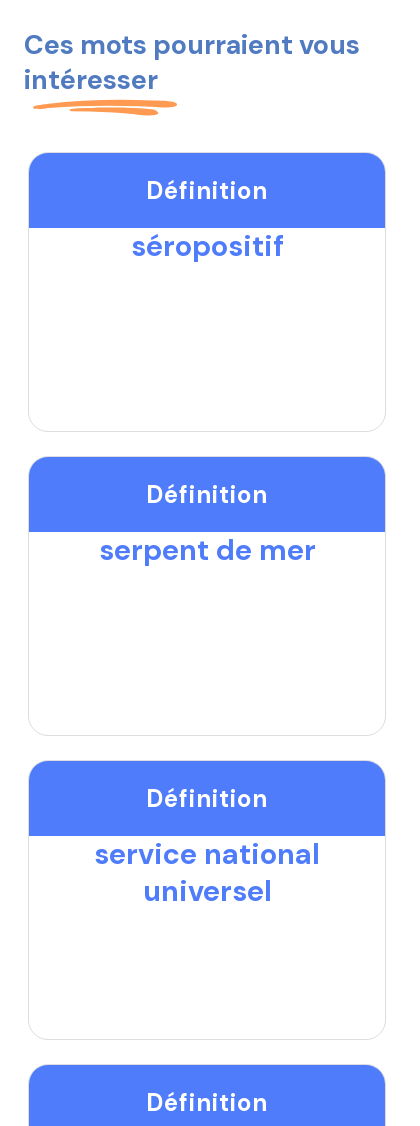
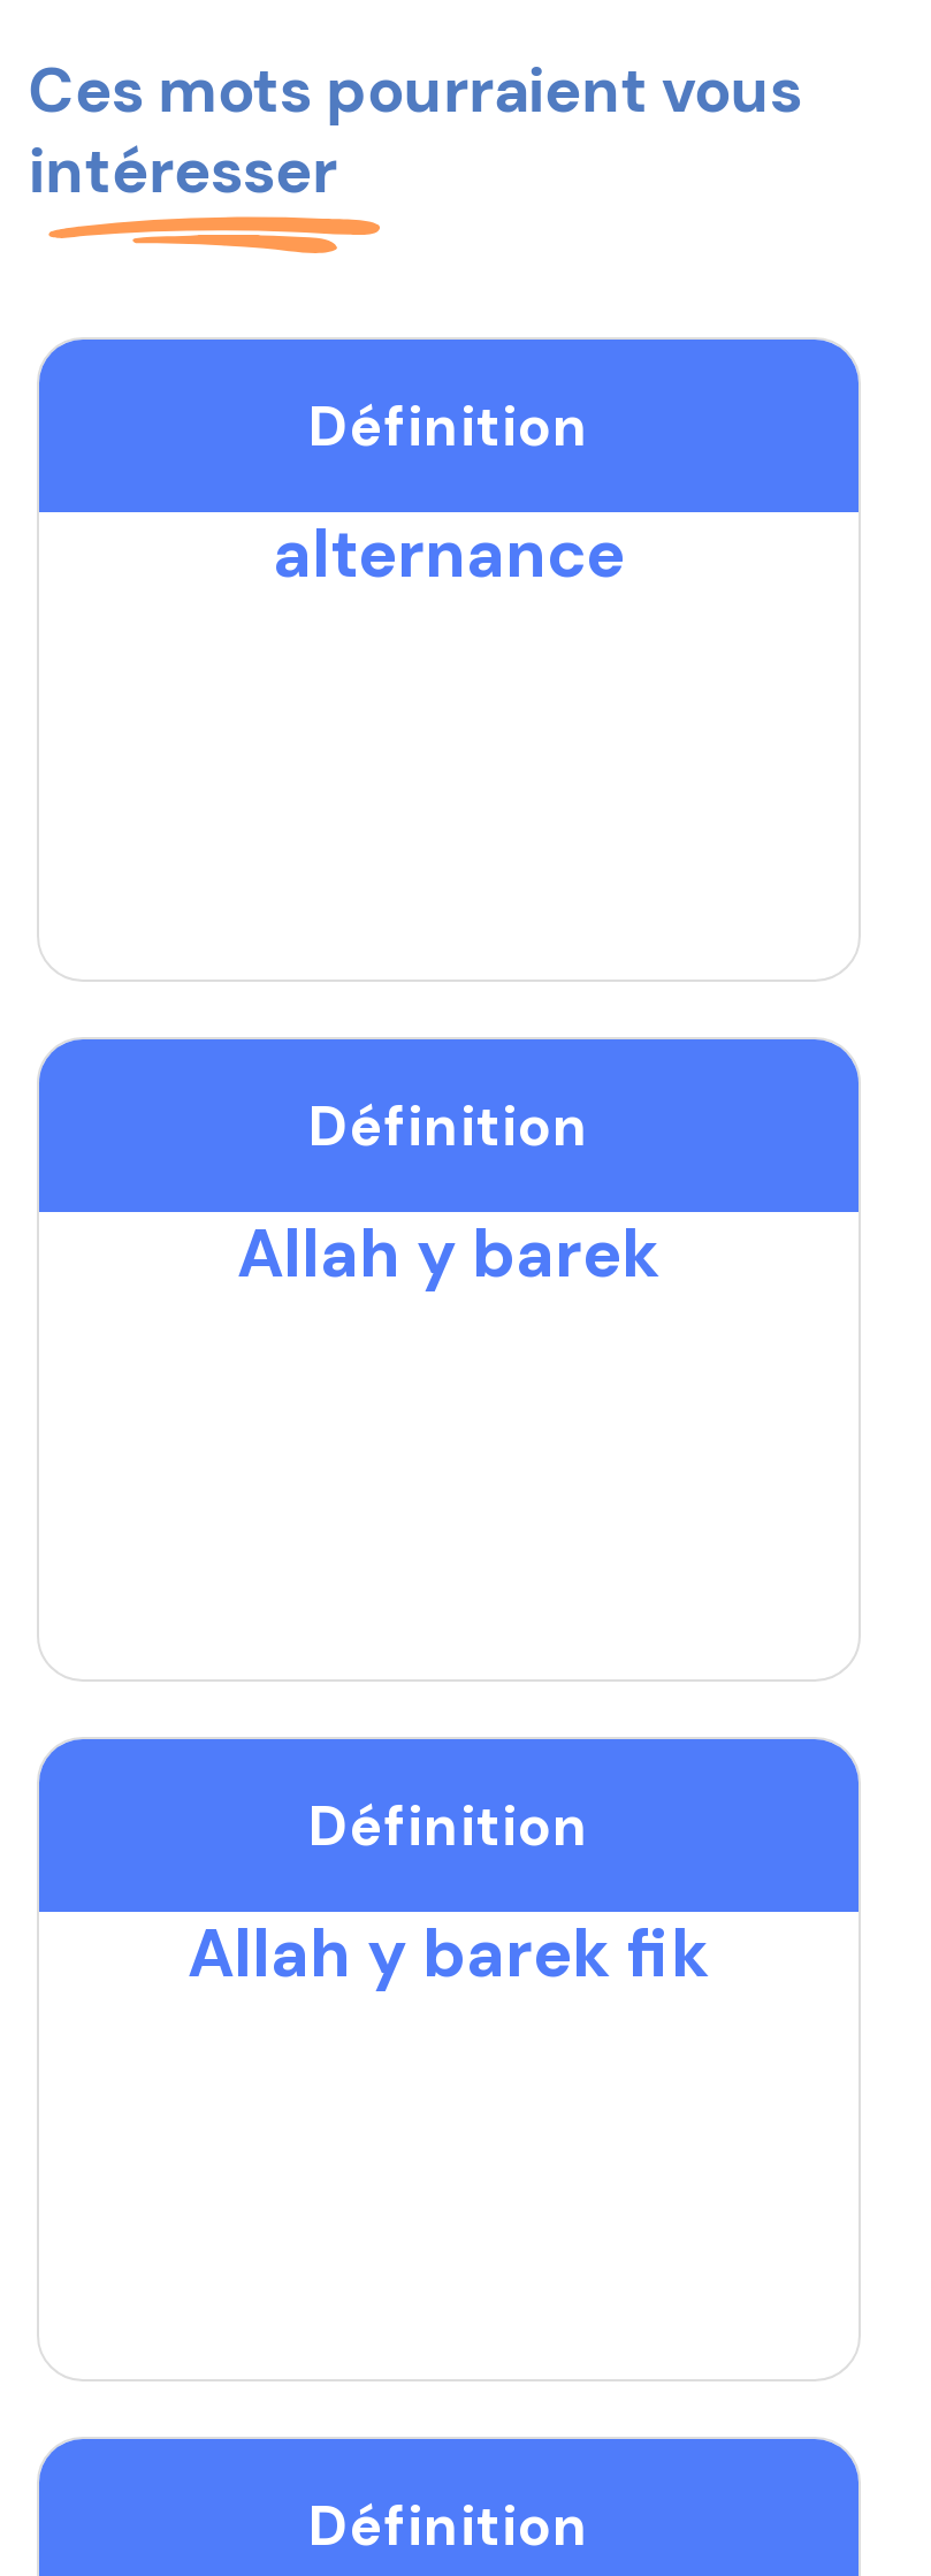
[130,227,283,265] séropositif -> [273,509,625,597] alternance
[98,531,315,569] serpent de mer -> [237,1209,661,1297] Allah y barek
[94,835,320,910] service national | universel -> [188,1909,710,1996] Allah y barek fik

